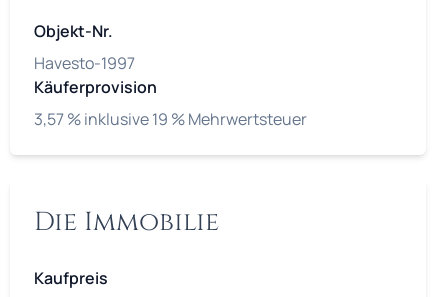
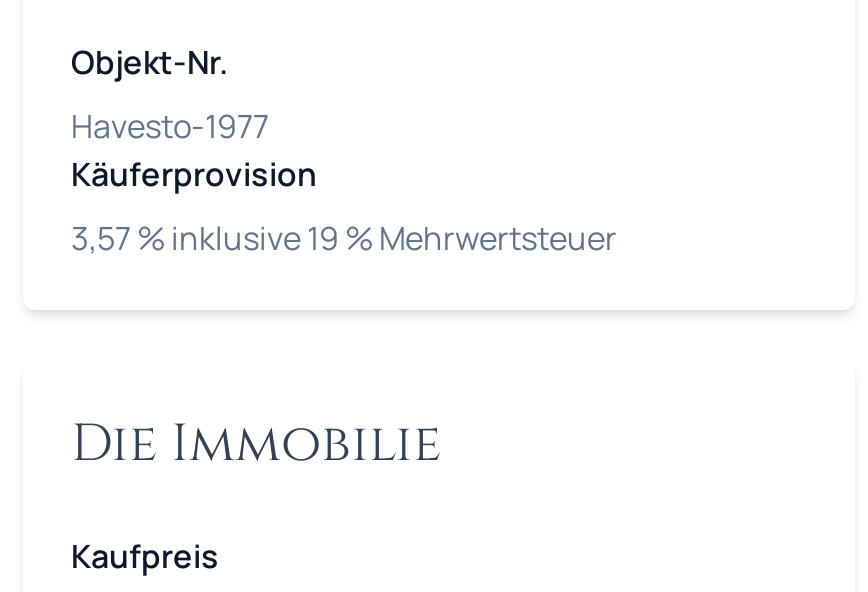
[34,52,135,74] Havesto-1997 -> [71,104,269,148] Havesto-1977

